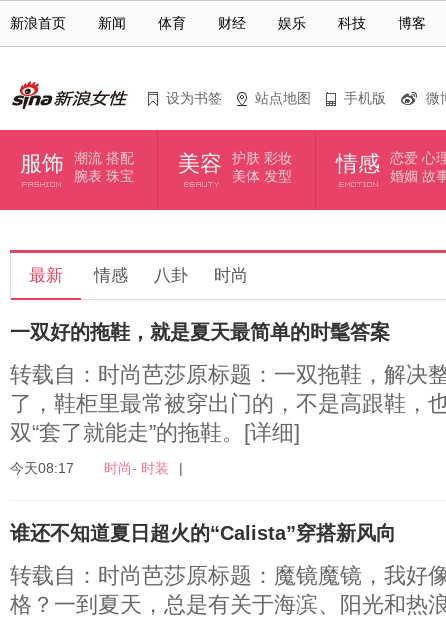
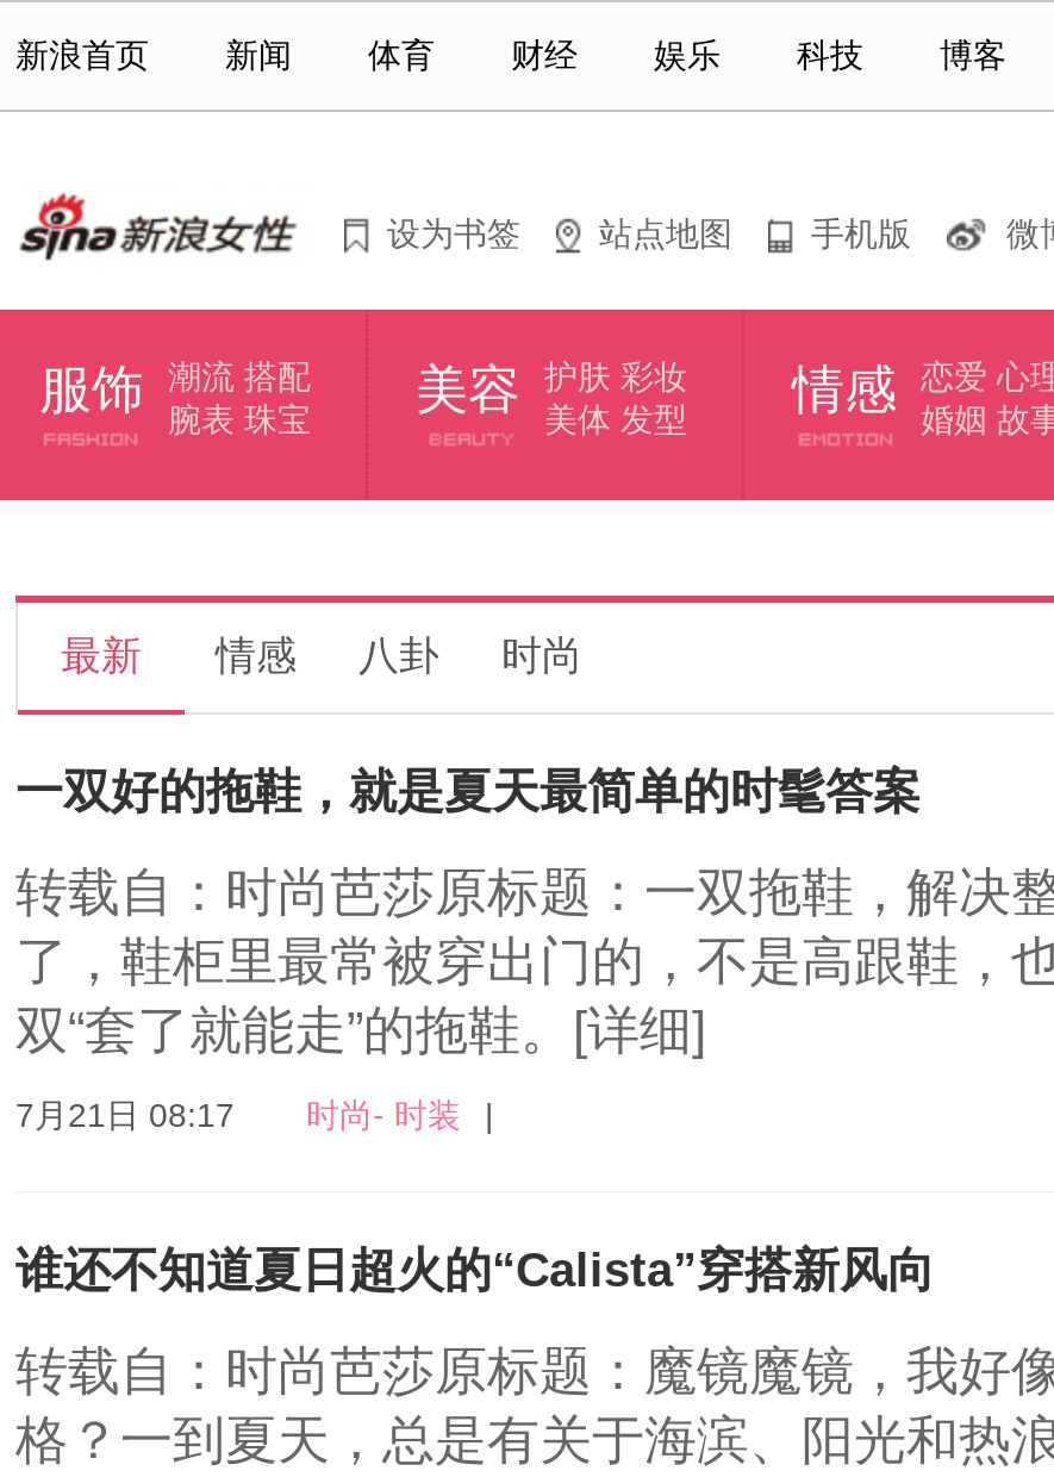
[10,460,74,476] 今天08:17 -> [15,1096,235,1134] 7月21日 08:17

